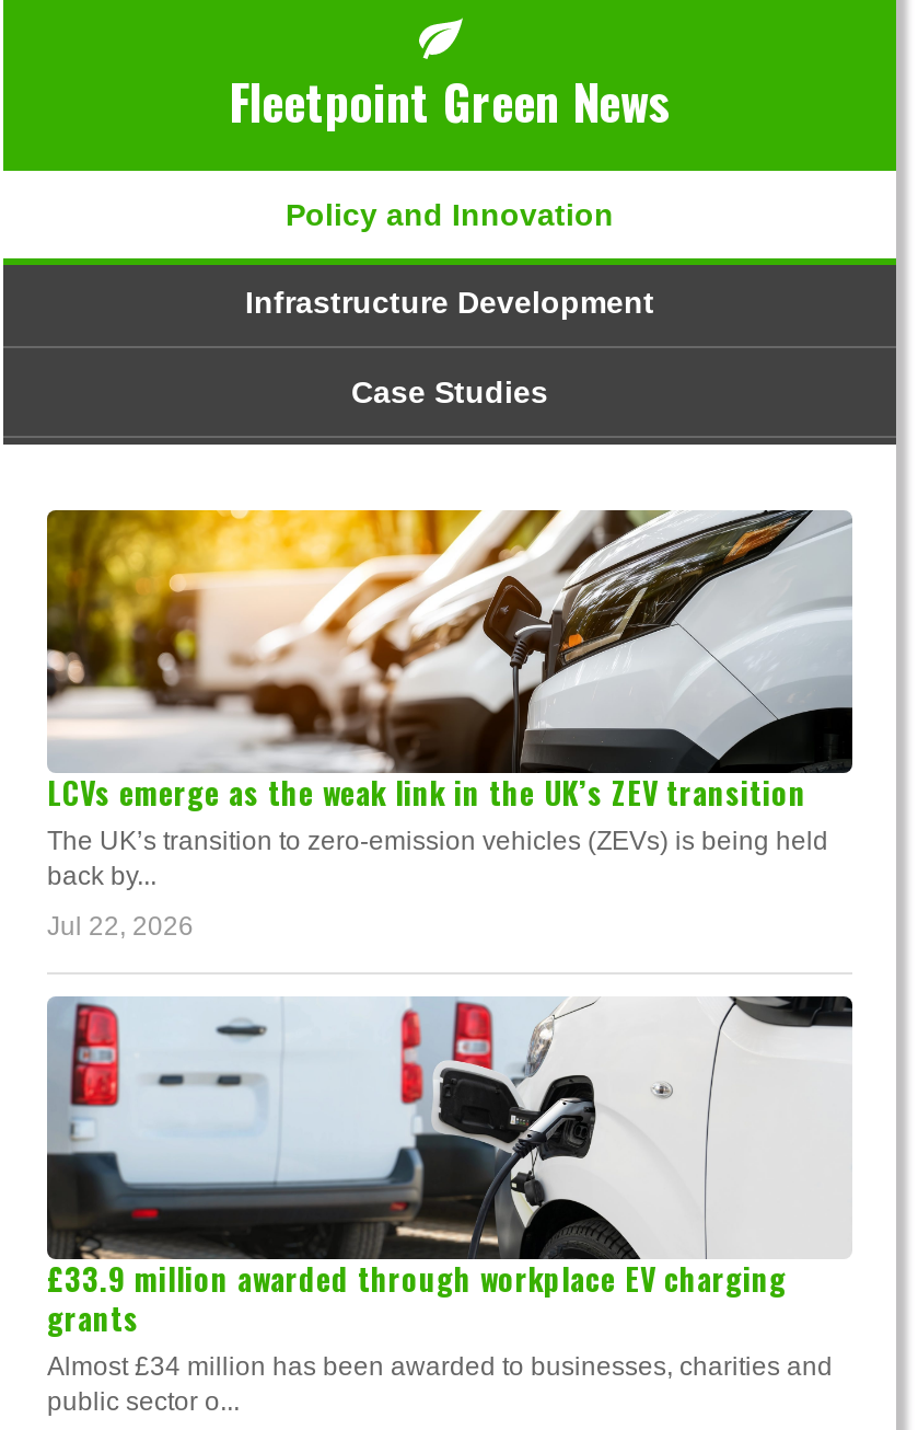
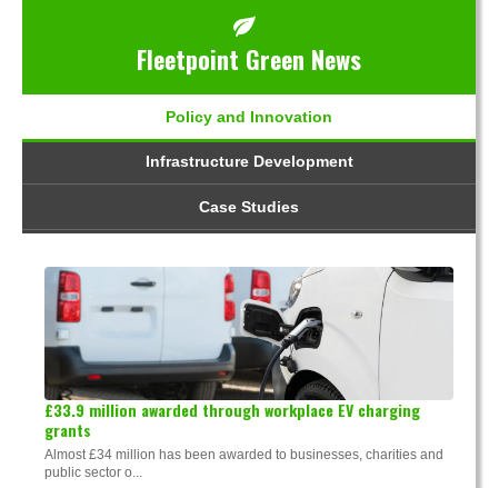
[45,507,855,942] [image] | LCVs emerge as the weak link in the UK’s ZEV transition | The UK’s transition to zero-emission vehicles (ZEVs) is being held | back by... | Jul 22, 2026 -> none

